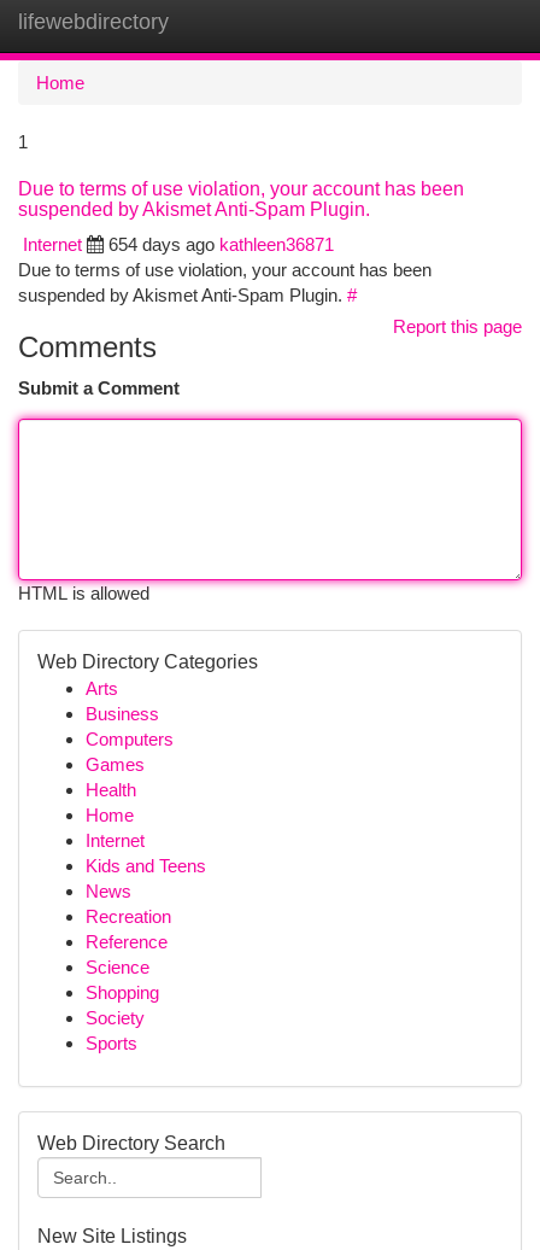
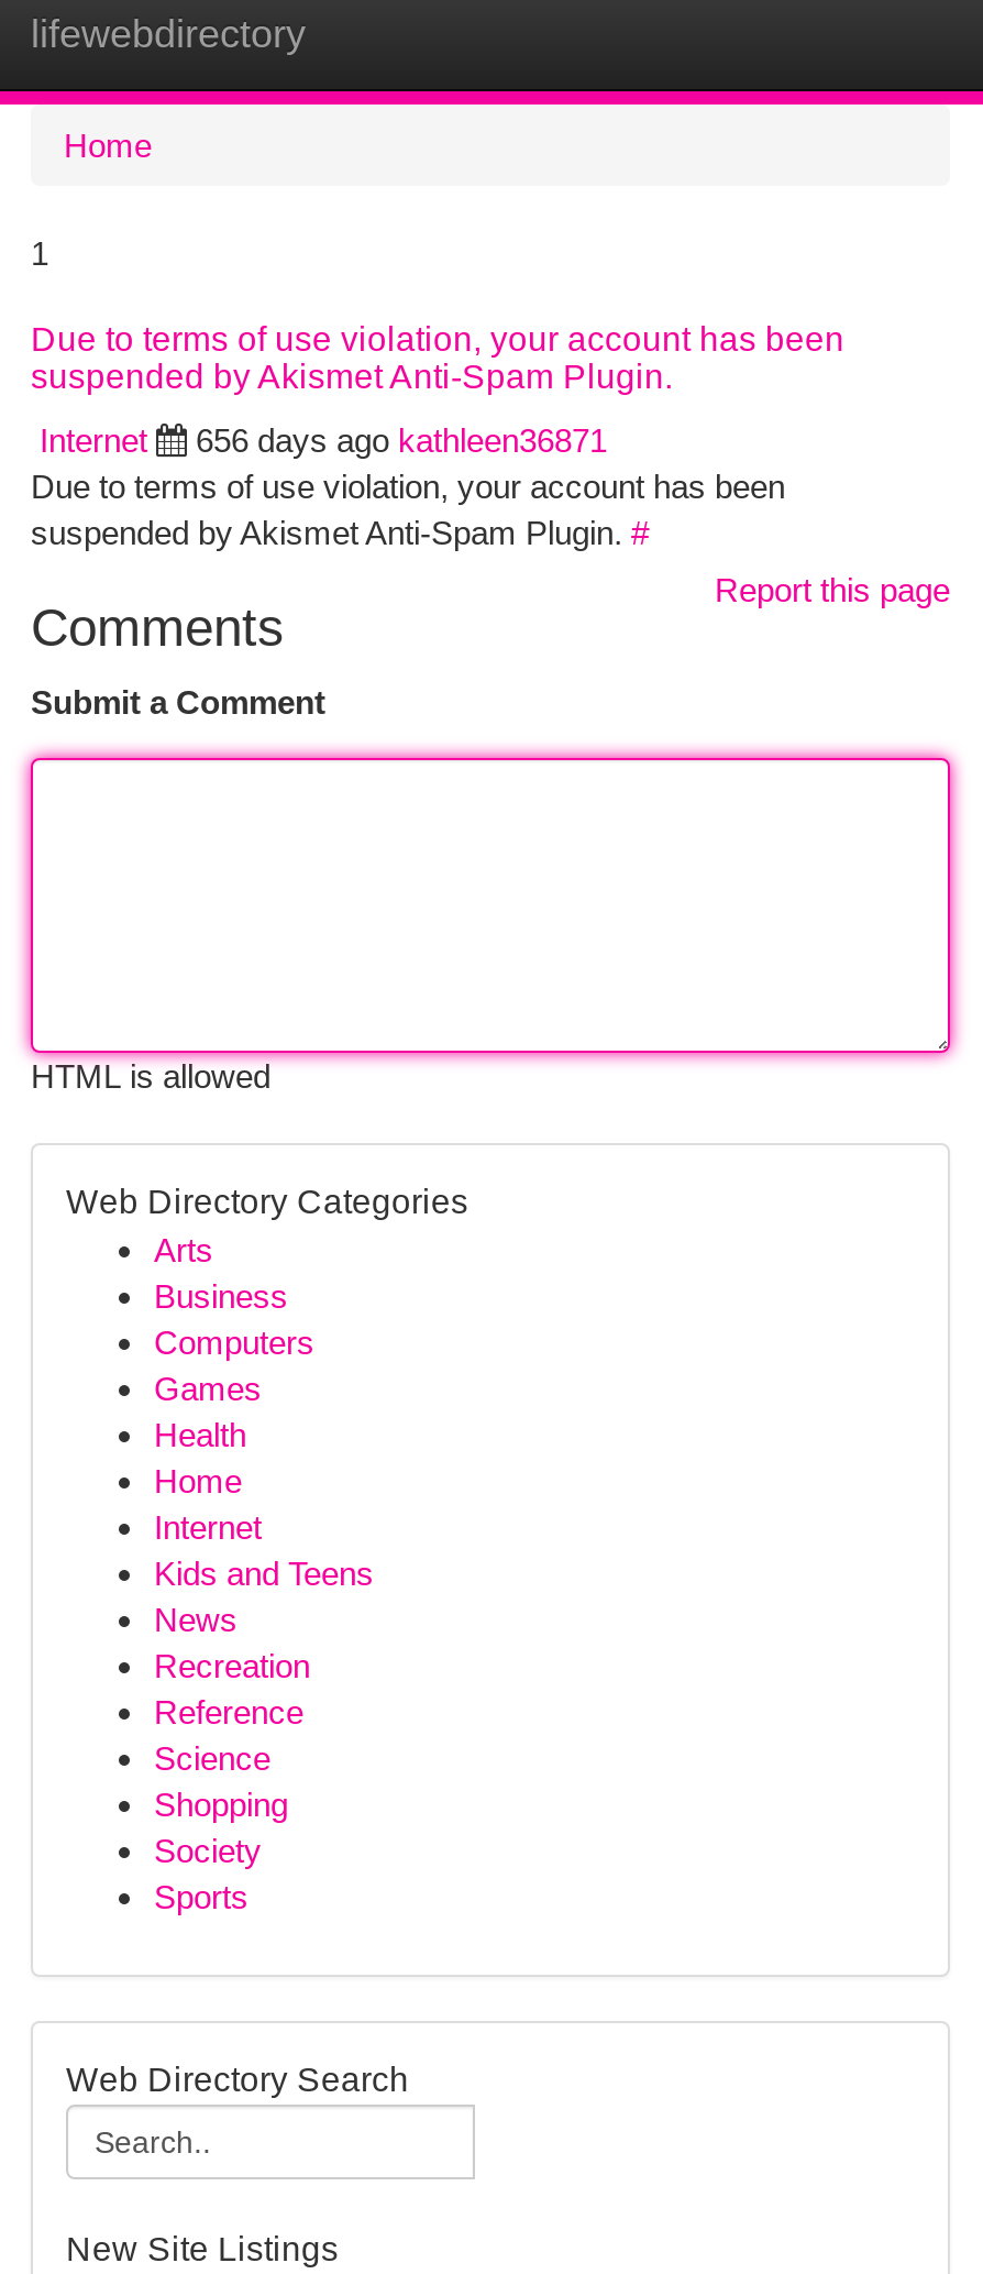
[108,234,334,255] 654 days ago kathleen36871 -> [196,421,607,459] 656 days ago kathleen36871

